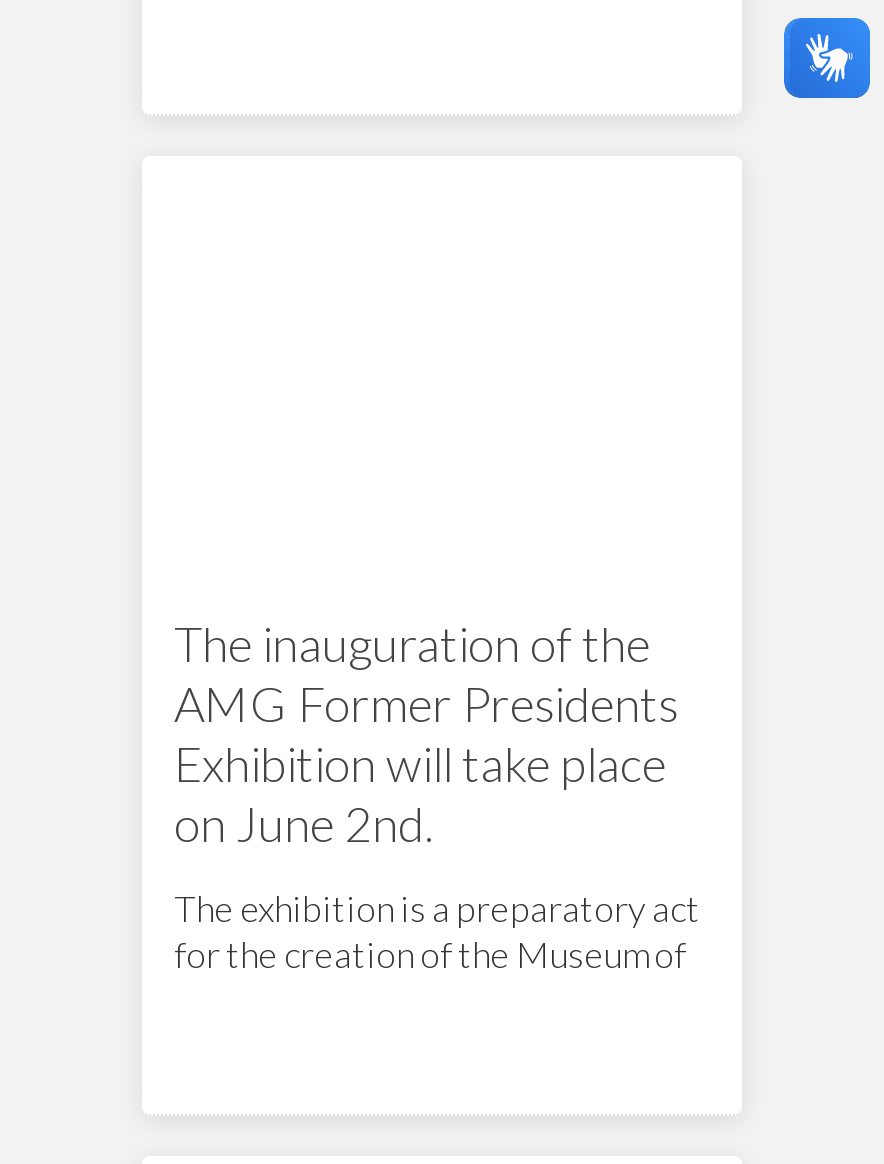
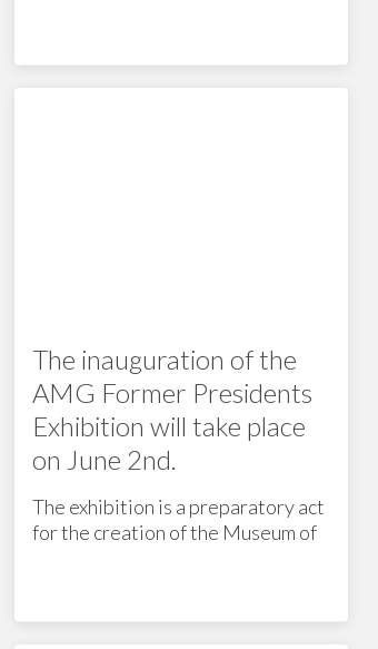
[780,14,874,102] [image] -> none

